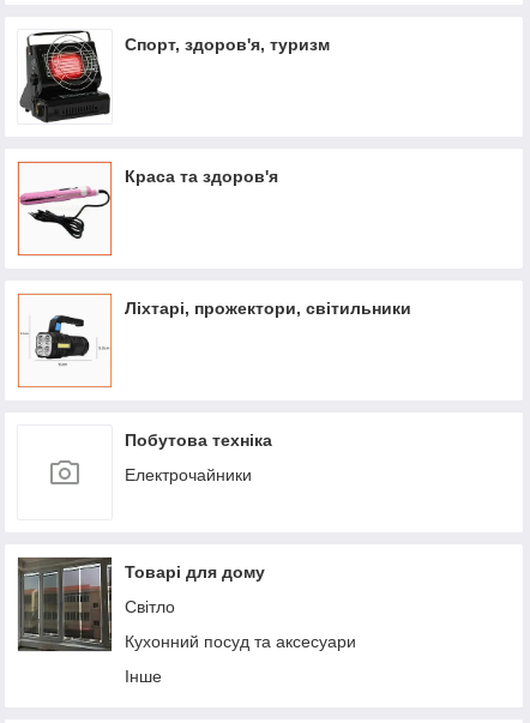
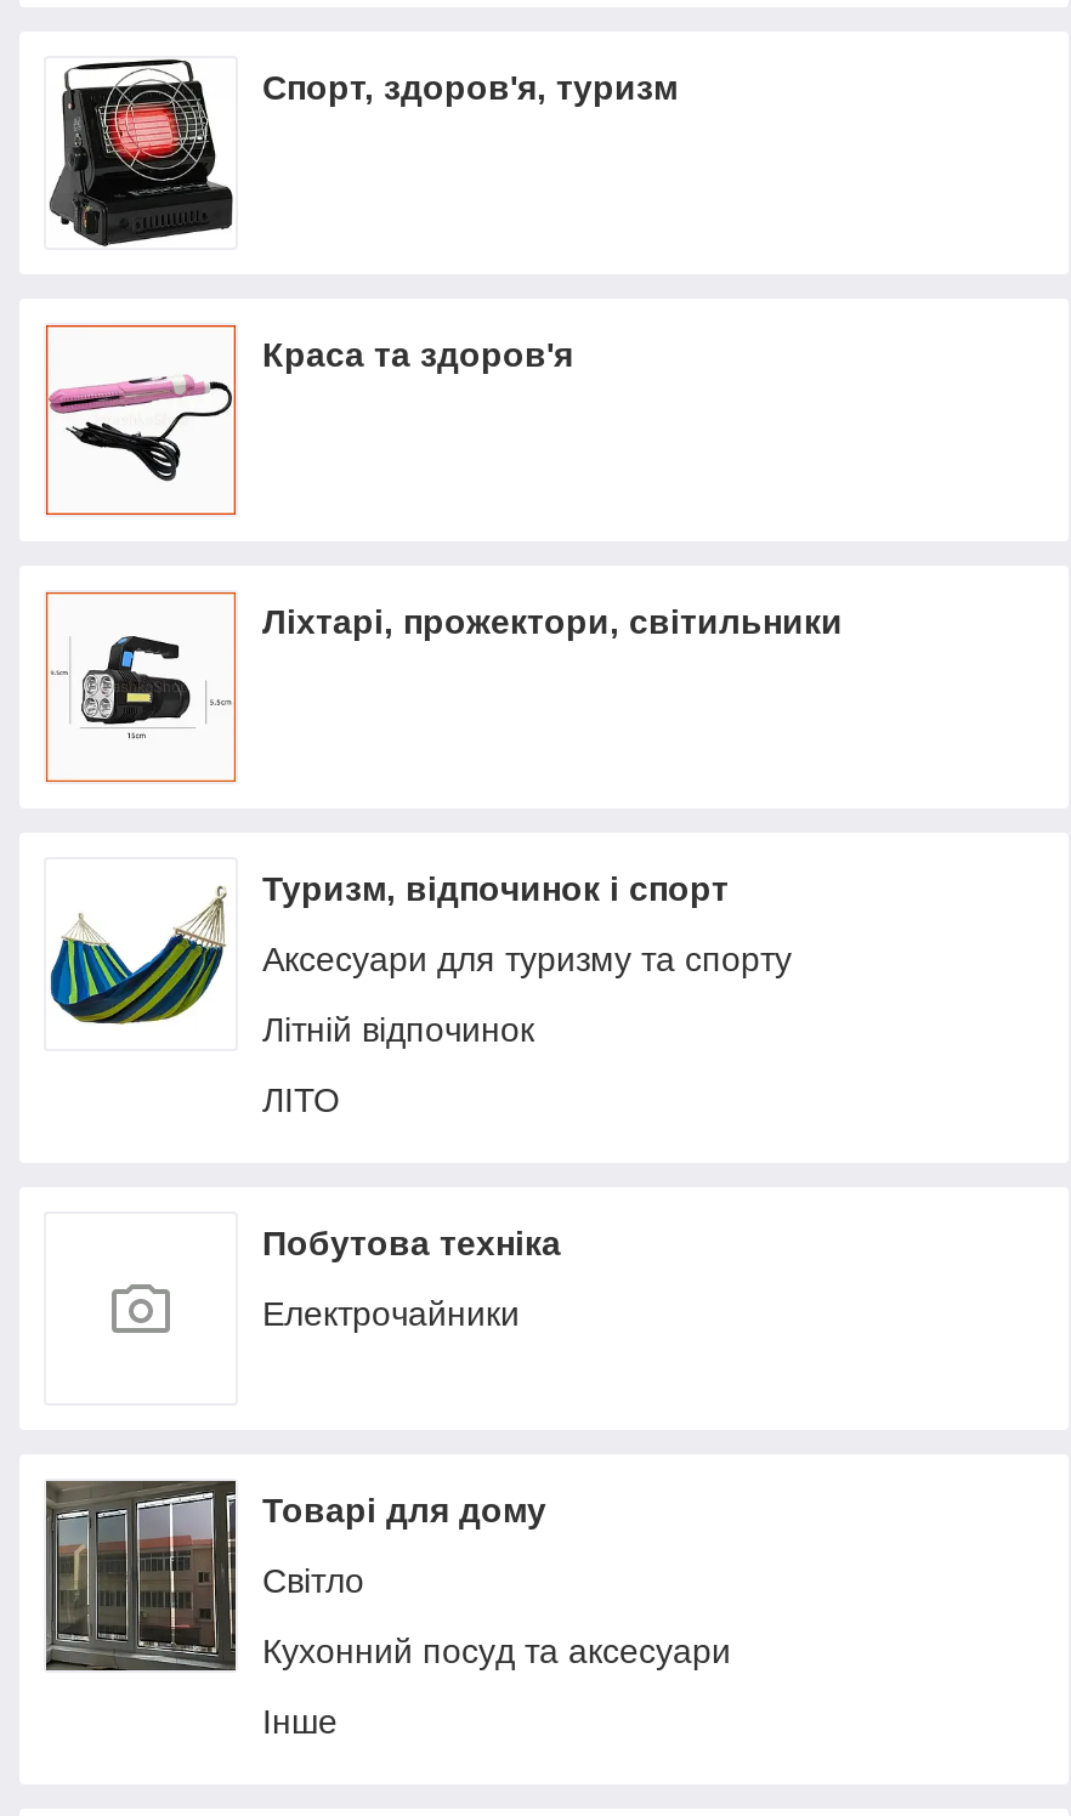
none -> [49,869,792,1119] [image] | Туризм, відпочинок і спорт | Аксесуари для туризму та спорту | Літній відпочинок | ЛІТО

